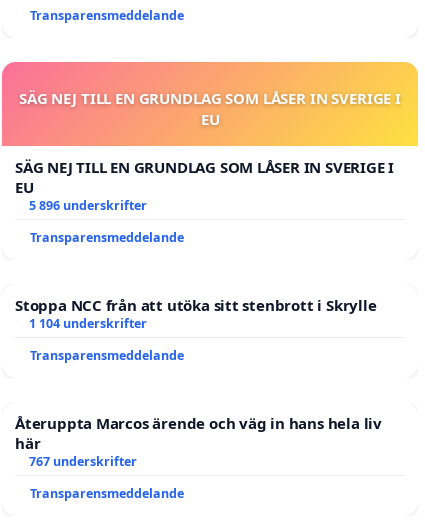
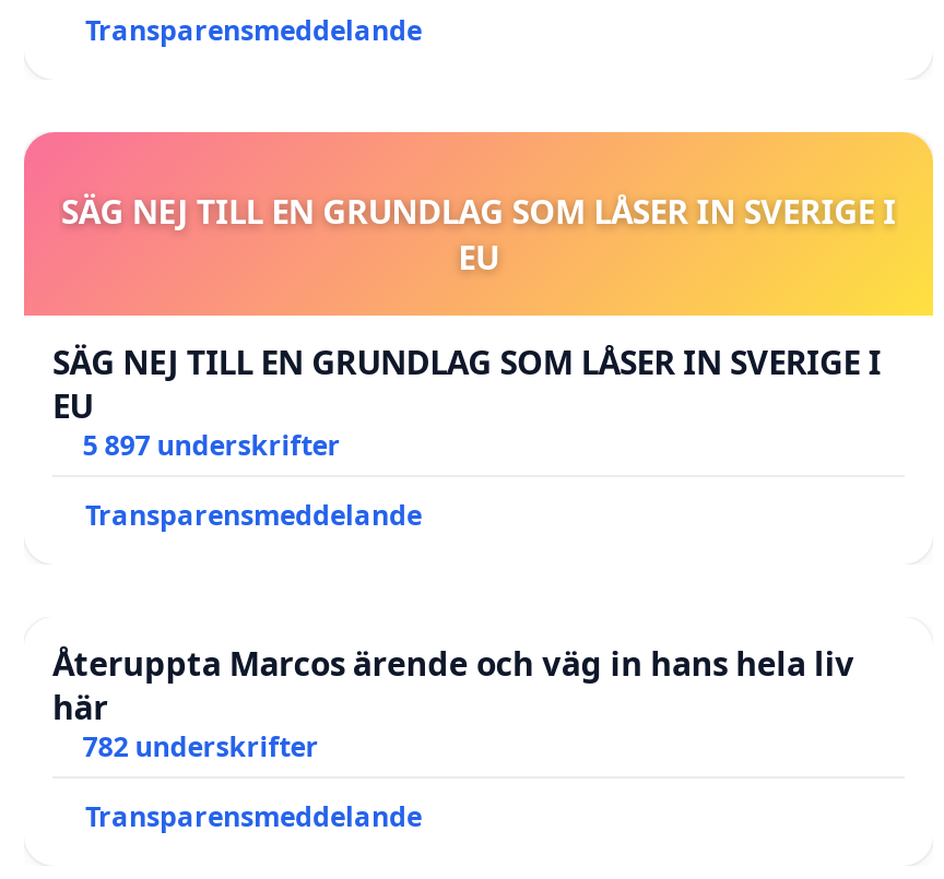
[15,197,376,332] 5 896 underskrifter | Transparensmeddelande | Stoppa NCC från att utöka sitt stenbrott i Skrylle | 1 104 underskrifter -> [83,428,340,465] 5 897 underskrifter
[29,453,137,470] 767 underskrifter -> [83,729,319,766] 782 underskrifter

